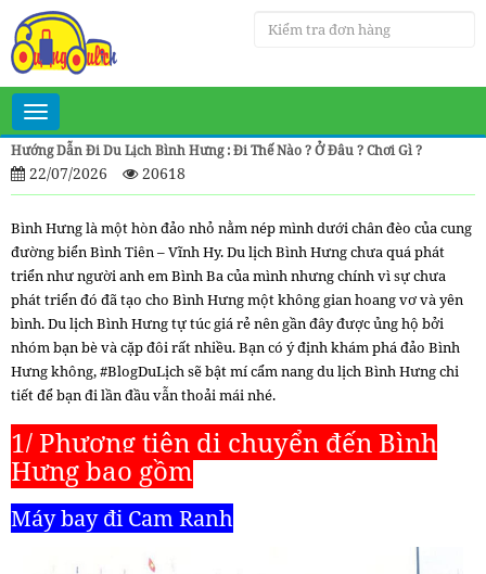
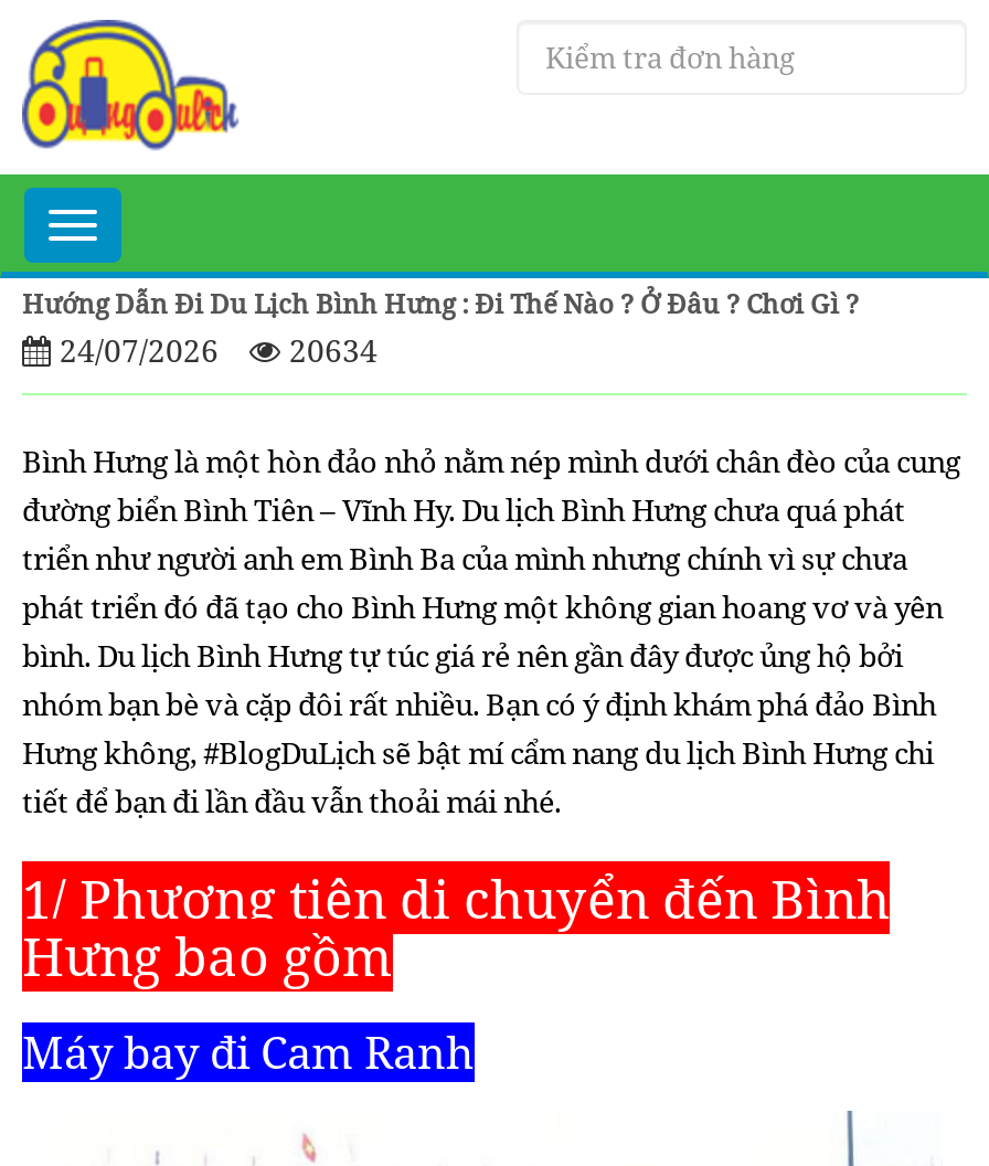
[29,163,107,183] 22/07/2026 -> [60,329,219,371] 24/07/2026
[142,163,186,183] 20618 -> [289,329,377,371] 20634

